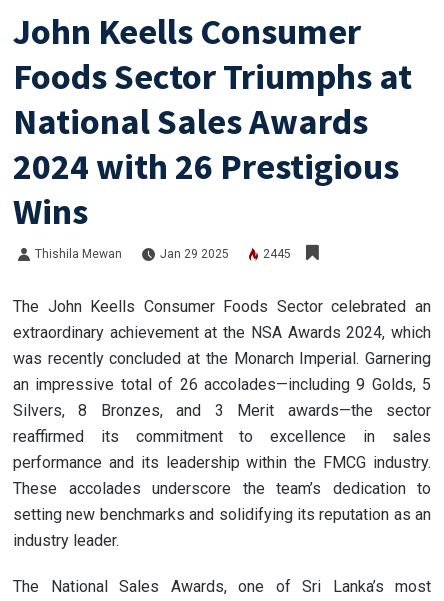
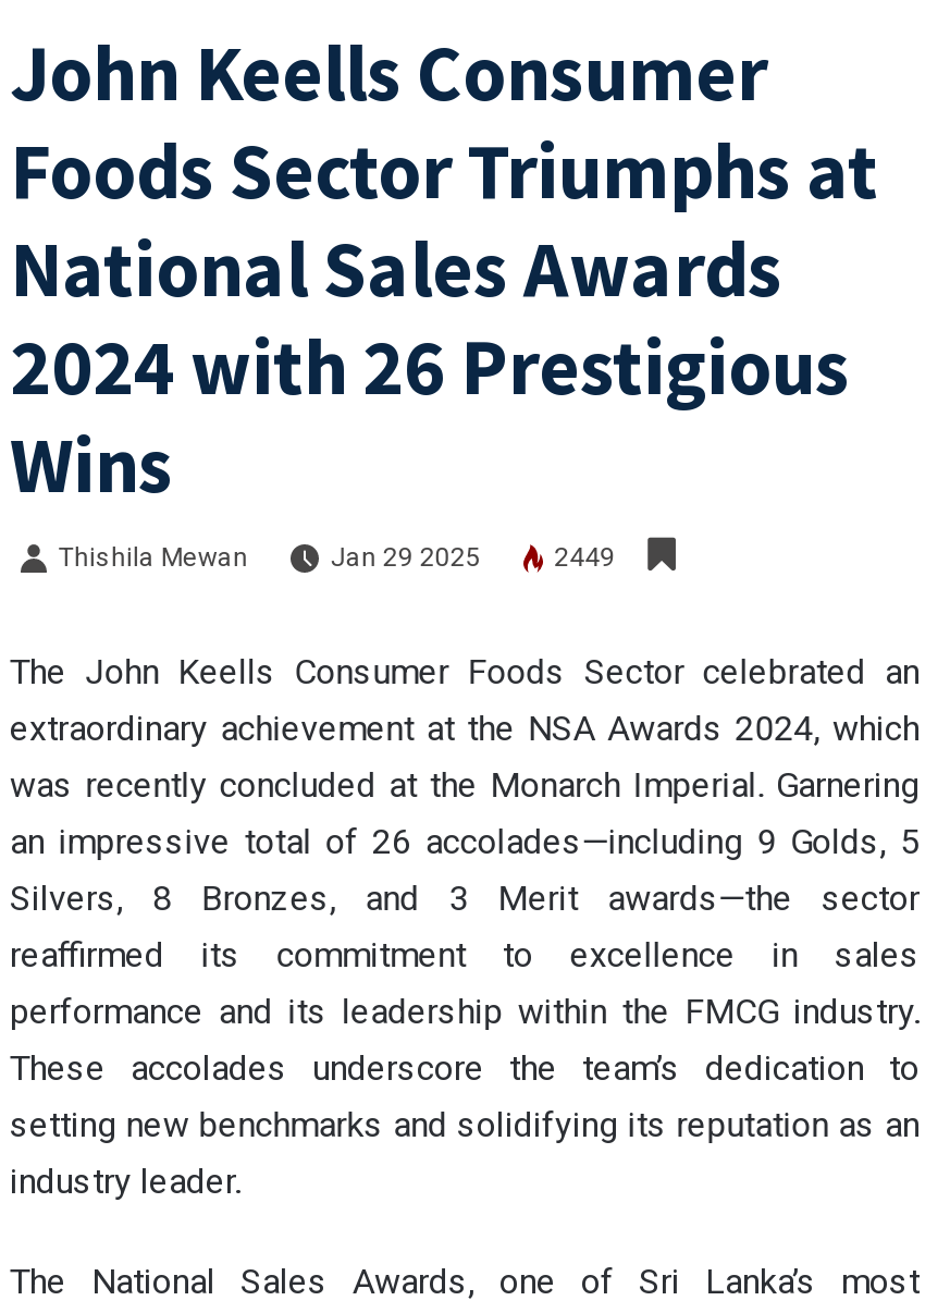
[263,247,291,261] 2445 -> [554,543,615,574] 2449

